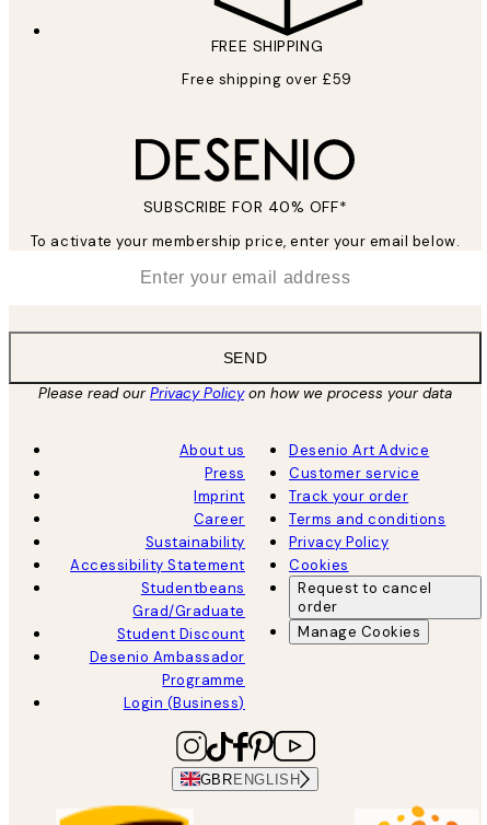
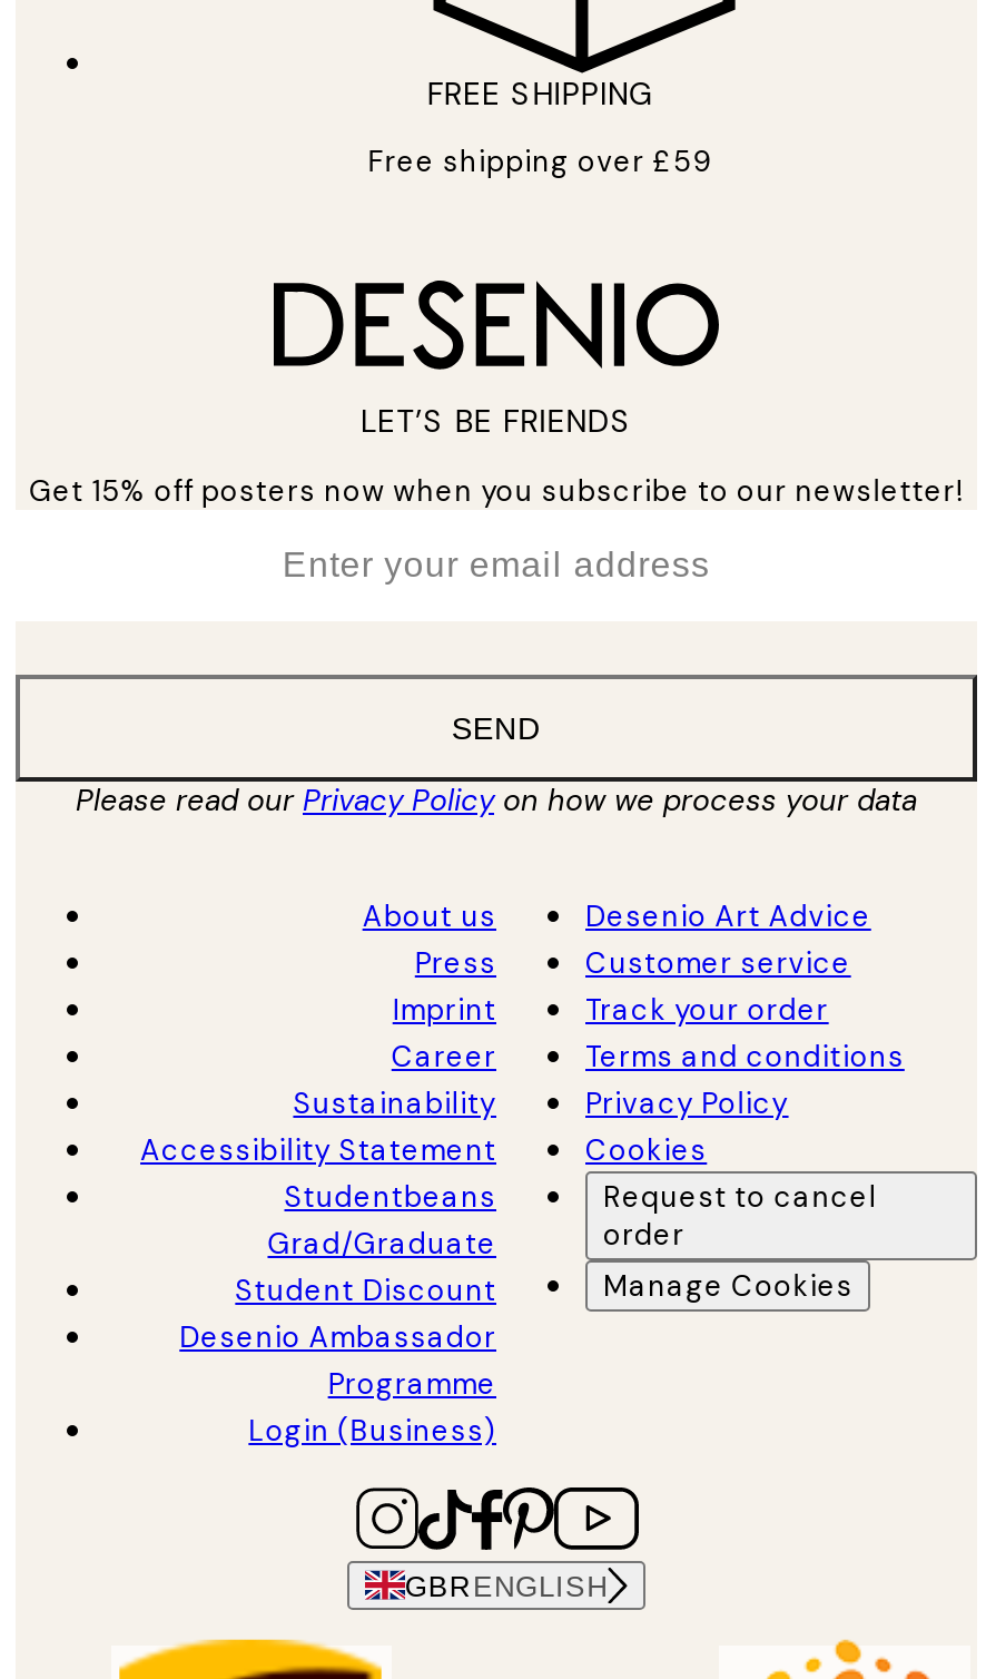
[143,197,347,217] SUBSCRIBE FOR 40% OFF* -> [361,401,632,442] LET’S BE FRIENDS
[31,232,460,251] To activate your membership price, enter your email below. -> [29,473,964,511] Get 15% off posters now when you subscribe to our newsletter!

